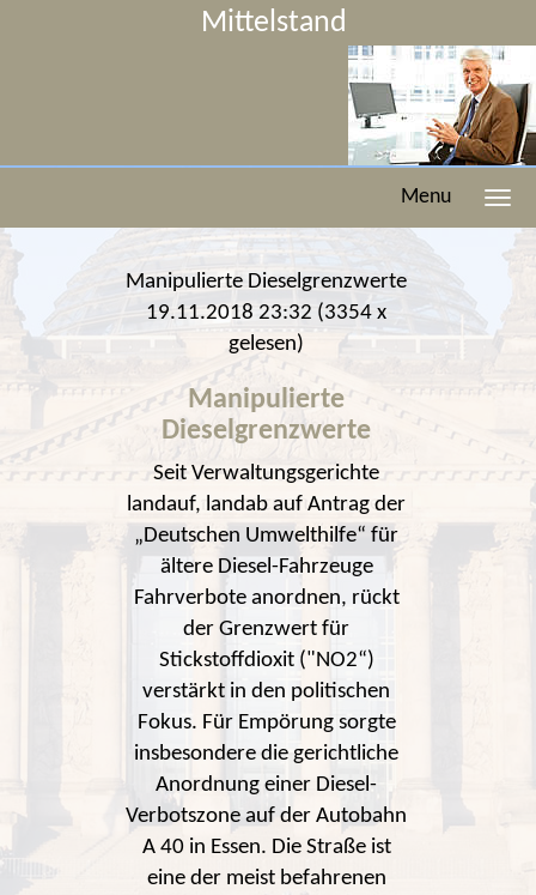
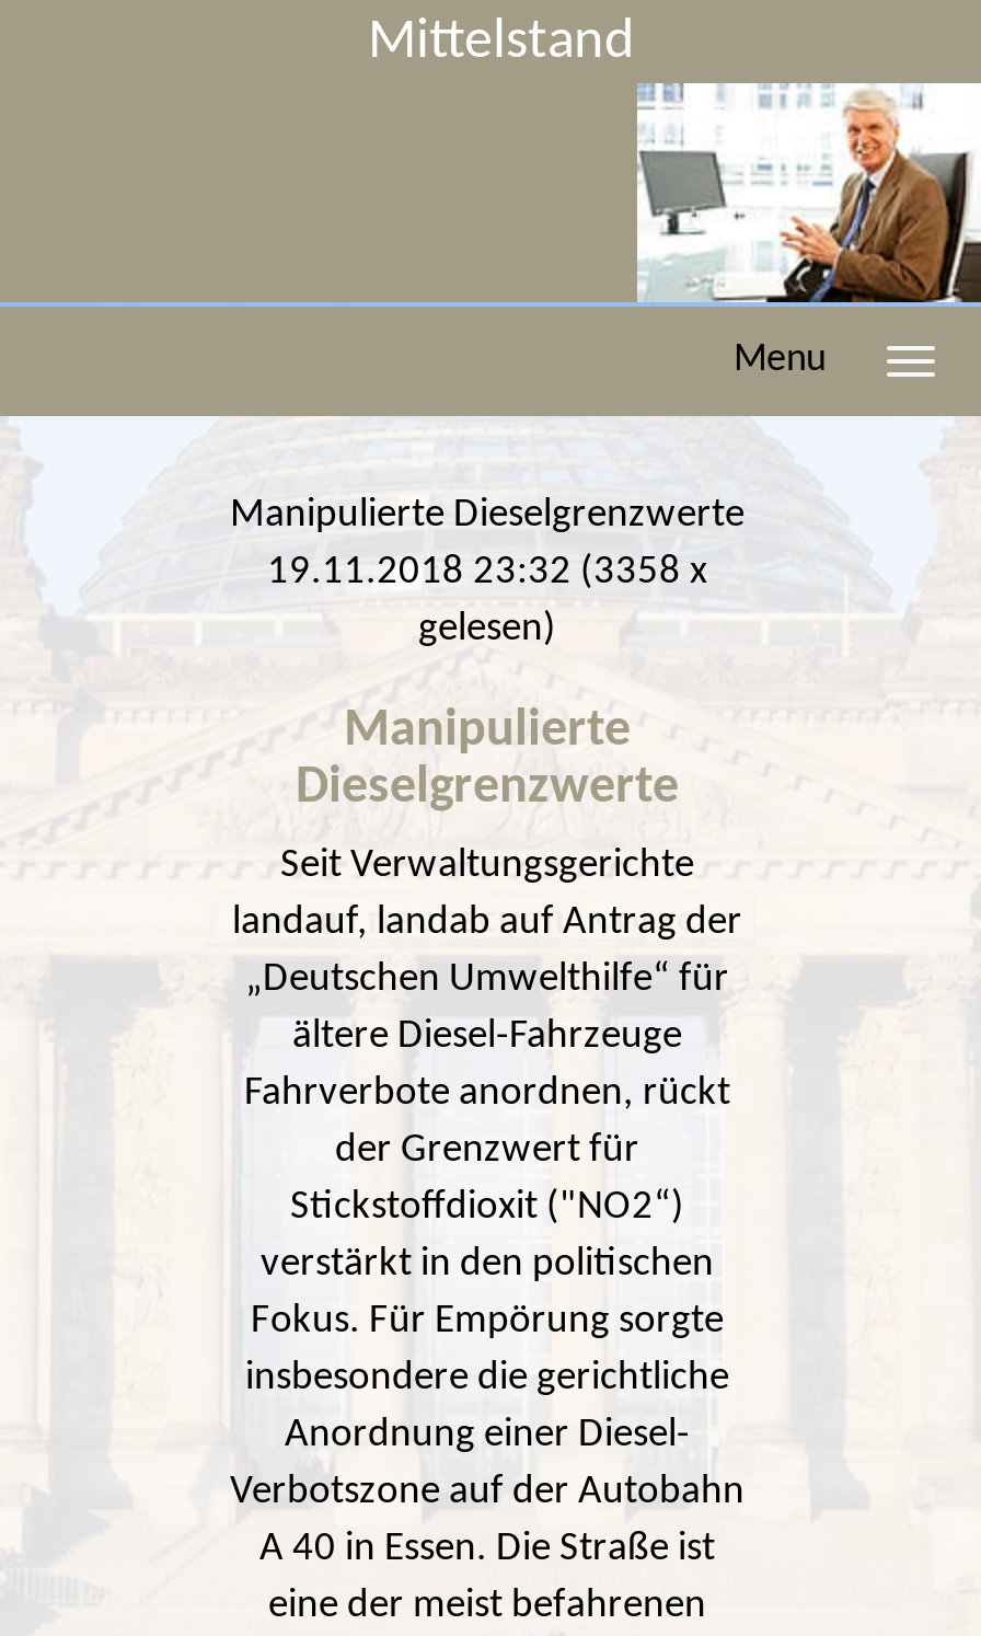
[146,302,386,325] 19.11.2018 23:32 (3354 x -> [267,552,707,594] 19.11.2018 23:32 (3358 x

